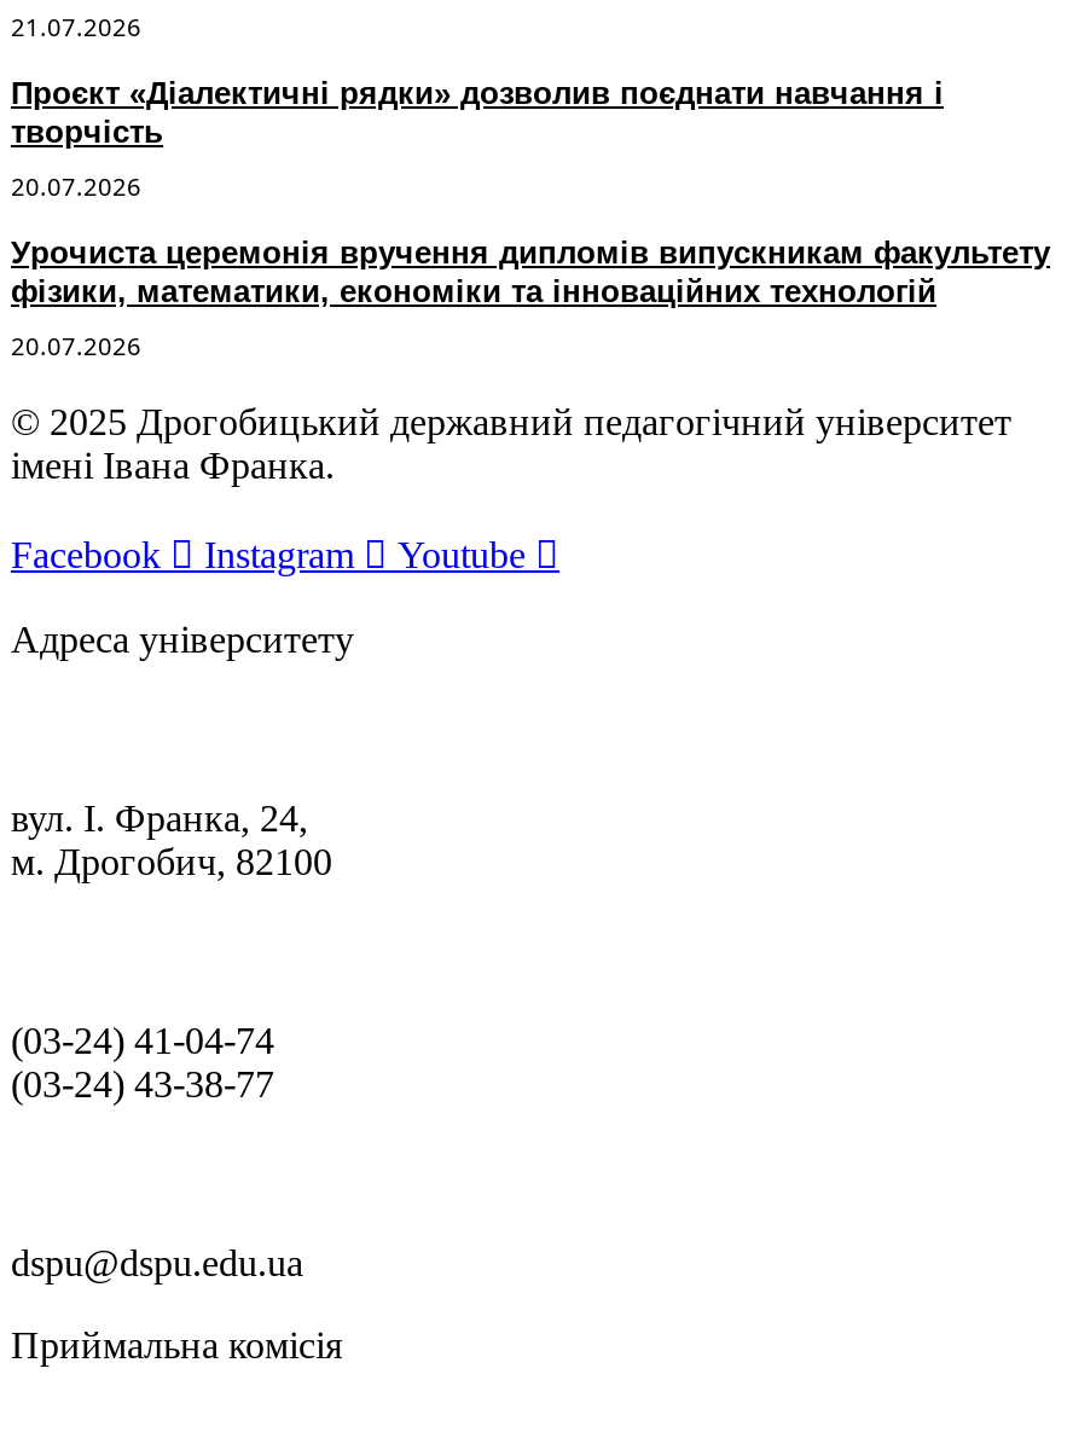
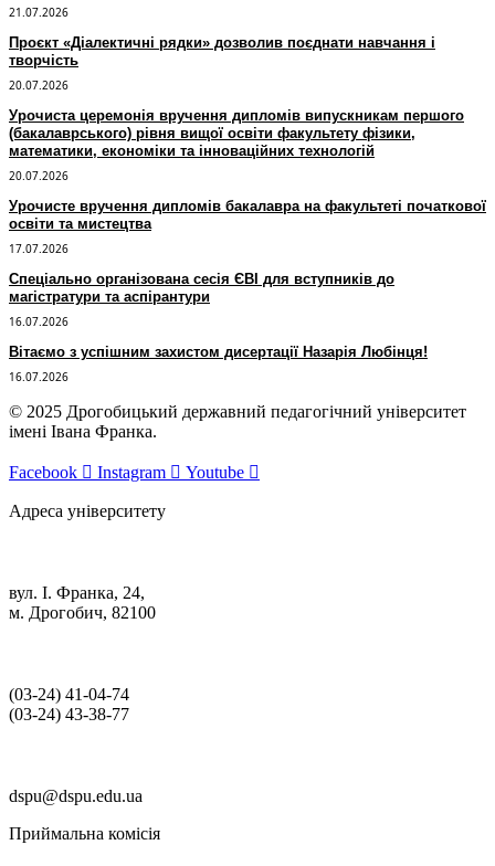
[11,235,1050,310] Урочиста церемонія вручення дипломів випускникам факультету | фізики, математики, економіки та інноваційних технологій -> [9,107,464,159] Урочиста церемонія вручення дипломів випускникам першого | (бакалаврського) рівня вищої освіти факультету фізики, | математики, економіки та інноваційних технологій
none -> [9,198,486,385] Урочисте вручення дипломів бакалавра на факультеті початкової | освіти та мистецтва | 17.07.2026 | Спеціально організована сесія ЄВІ для вступників до | магістратури та аспірантури | 16.07.2026 | Вітаємо з успішним захистом дисертації Назарія Любінця! | 16.07.2026

